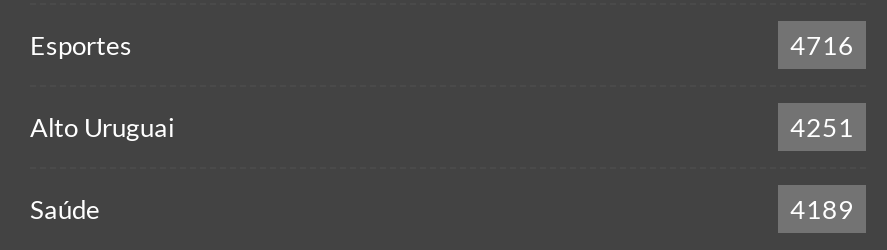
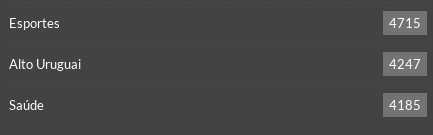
[790,30,854,62] 4716 -> [389,15,421,31] 4715
[790,112,854,144] 4251 -> [389,56,421,72] 4247
[790,194,854,226] 4189 -> [389,97,421,113] 4185

